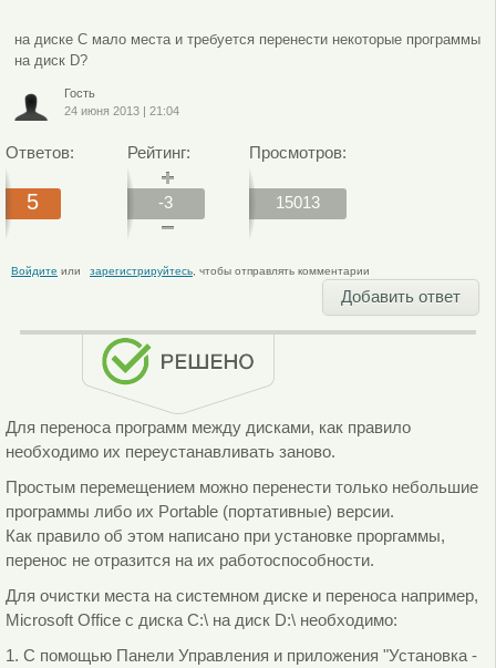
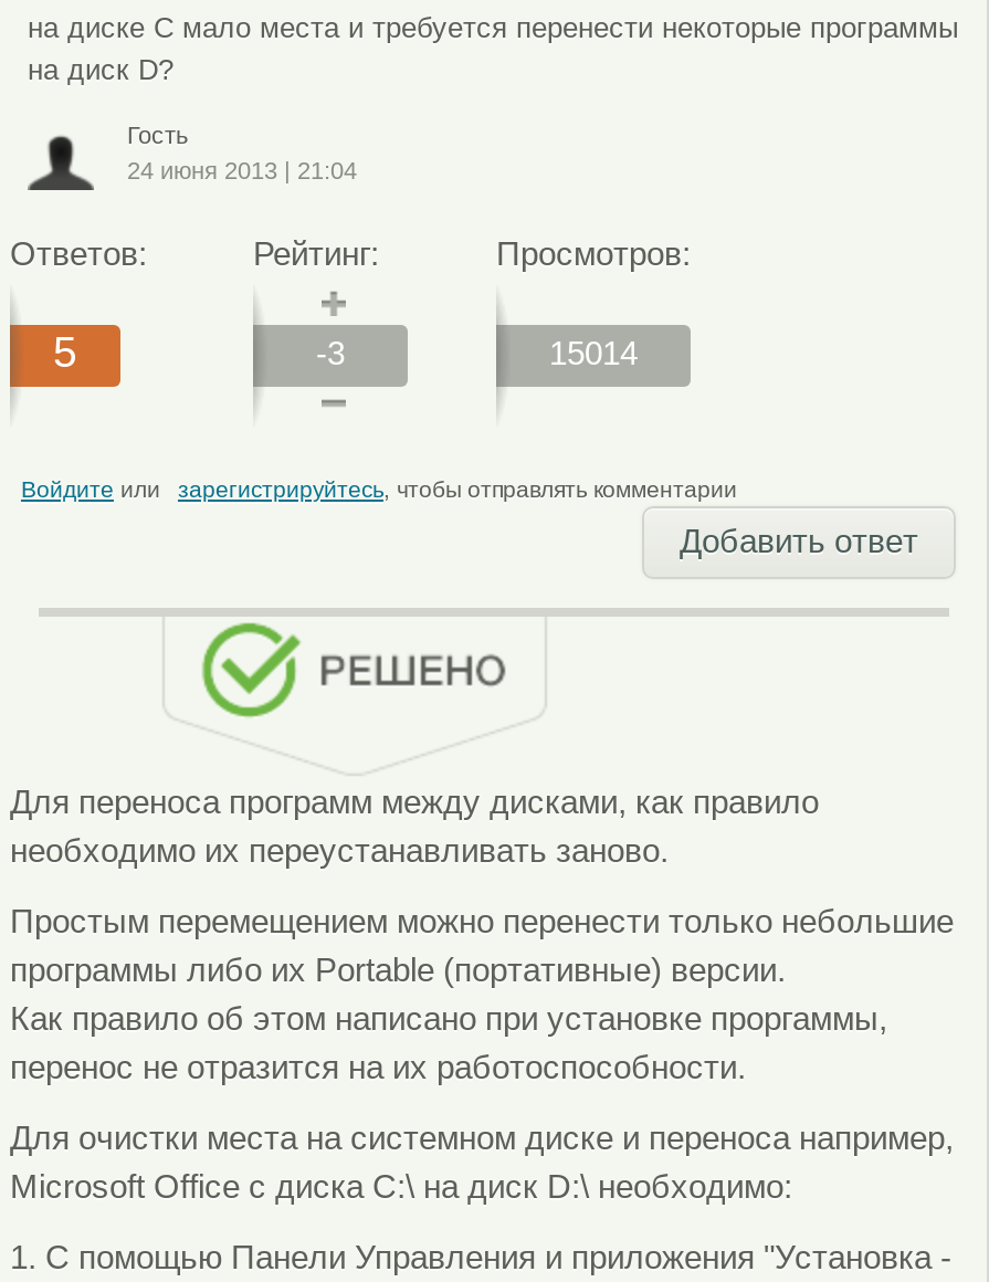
[276,193,320,211] 15013 -> [549,333,638,371] 15014

